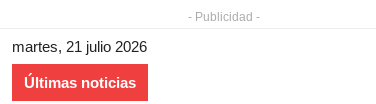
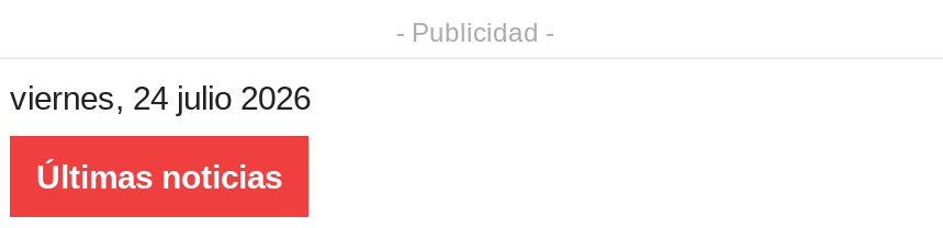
[12,38,147,55] martes, 21 julio 2026 -> [10,79,311,116] viernes, 24 julio 2026

